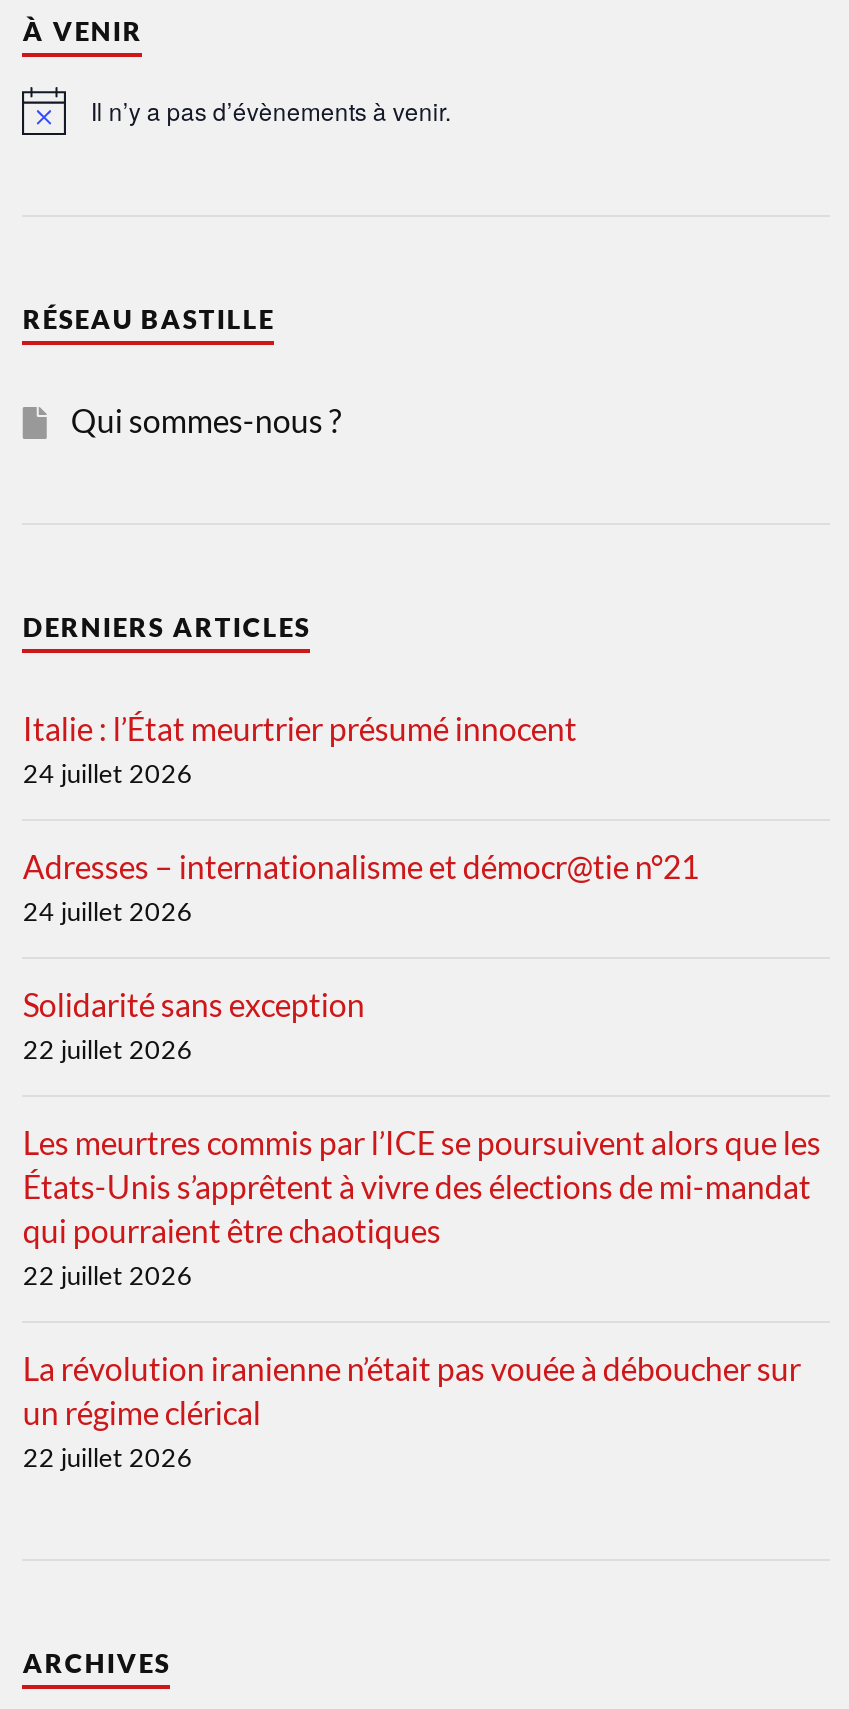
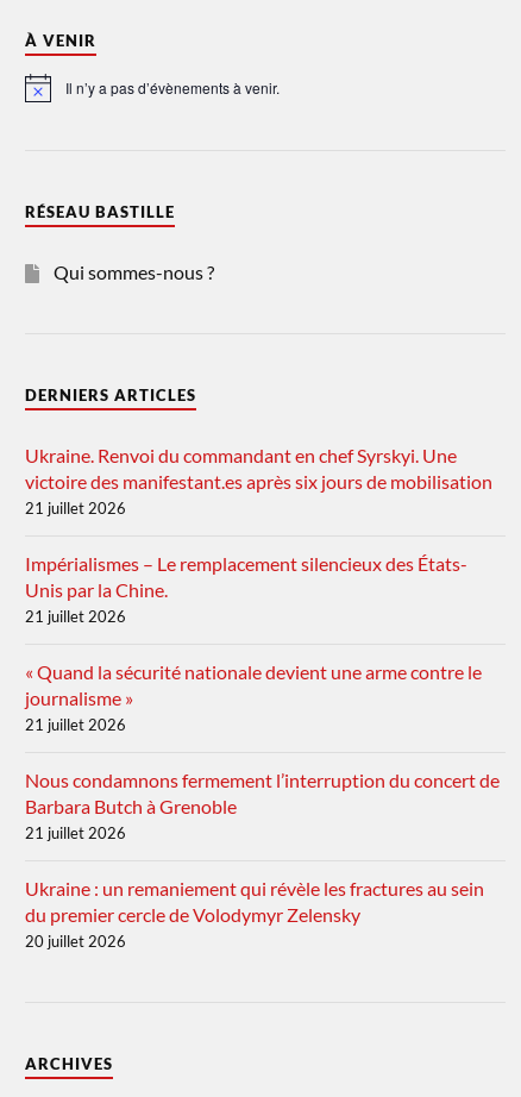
[23,709,577,789] Italie : l’État meurtrier présumé innocent | 24 juillet 2026 -> [25,444,493,518] Ukraine. Renvoi du commandant en chef Syrskyi. Une | victoire des manifestant.es après six jours de mobilisation | 21 juillet 2026
[23,847,699,927] Adresses – internationalisme et démocr@tie n°21 | 24 juillet 2026 -> [25,552,468,626] Impérialismes – Le remplacement silencieux des États- | Unis par la Chine. | 21 juillet 2026
[23,985,365,1065] Solidarité sans exception | 22 juillet 2026 -> [25,661,482,734] « Quand la sécurité nationale devient une arme contre le | journalisme » | 21 juillet 2026
[23,1123,821,1291] Les meurtres commis par l’ICE se poursuivent alors que les | États-Unis s’apprêtent à vivre des élections de mi-mandat | qui pourraient être chaotiques | 22 juillet 2026 -> [25,769,500,843] Nous condamnons fermement l’interruption du concert de | Barbara Butch à Grenoble | 21 juillet 2026
[23,1349,801,1473] La révolution iranienne n’était pas vouée à déboucher sur | un régime clérical | 22 juillet 2026 -> [25,877,485,951] Ukraine : un remaniement qui révèle les fractures au sein | du premier cercle de Volodymyr Zelensky | 20 juillet 2026

